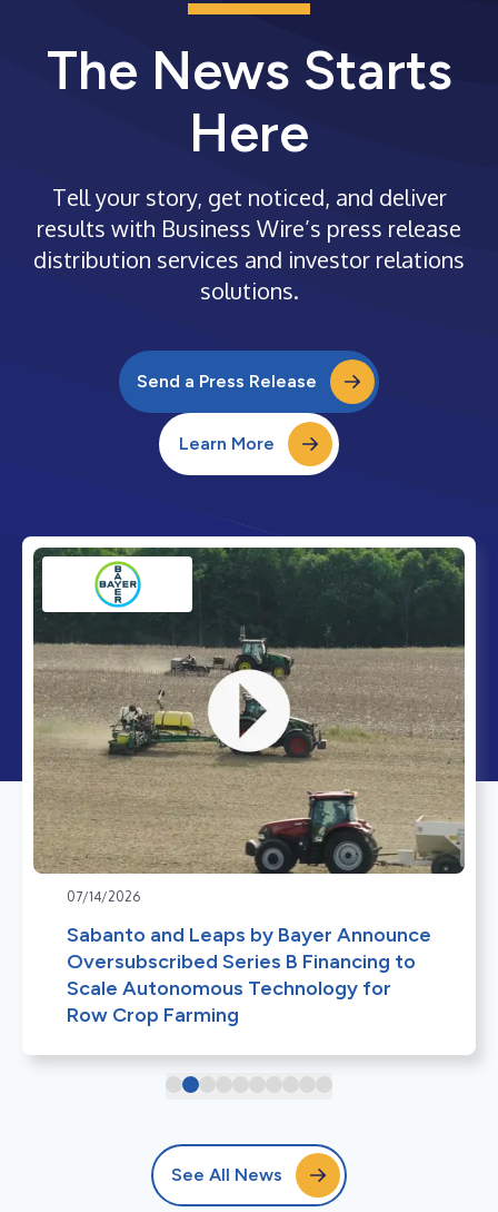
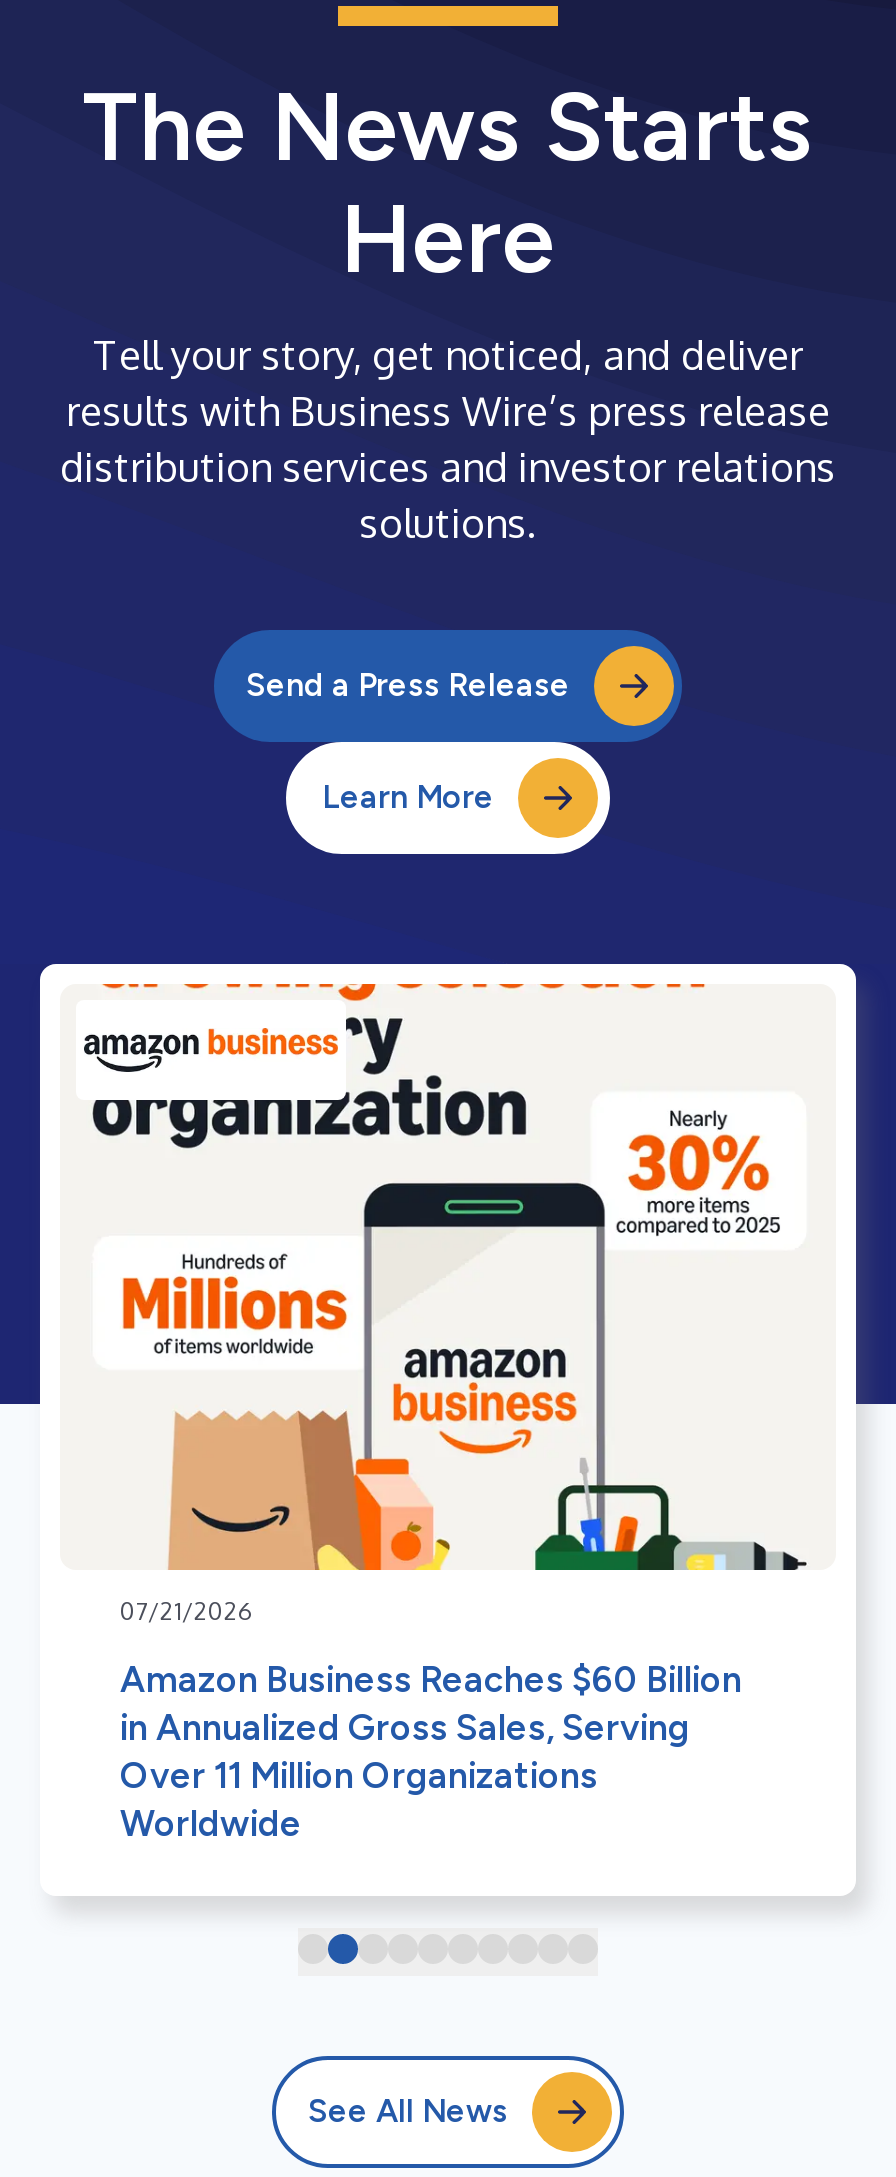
[32,546,466,905] [image] | 07/14/2026 -> [60,982,836,1626] [image] | 07/21/2026
[67,923,431,1027] Sabanto and Leaps by Bayer Announce | Oversubscribed Series B Financing to | Scale Autonomous Technology for | Row Crop Farming -> [120,1658,742,1846] Amazon Business Reaches $60 Billion | in Annualized Gross Sales, Serving | Over 11 Million Organizations | Worldwide

